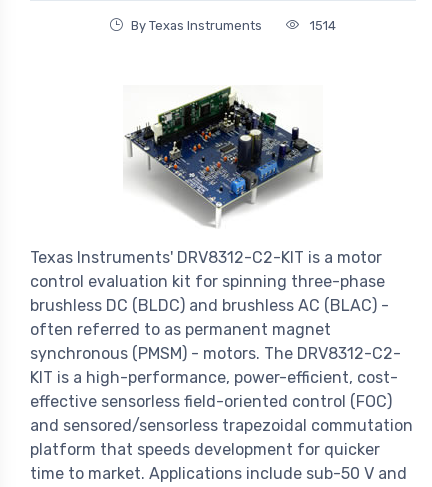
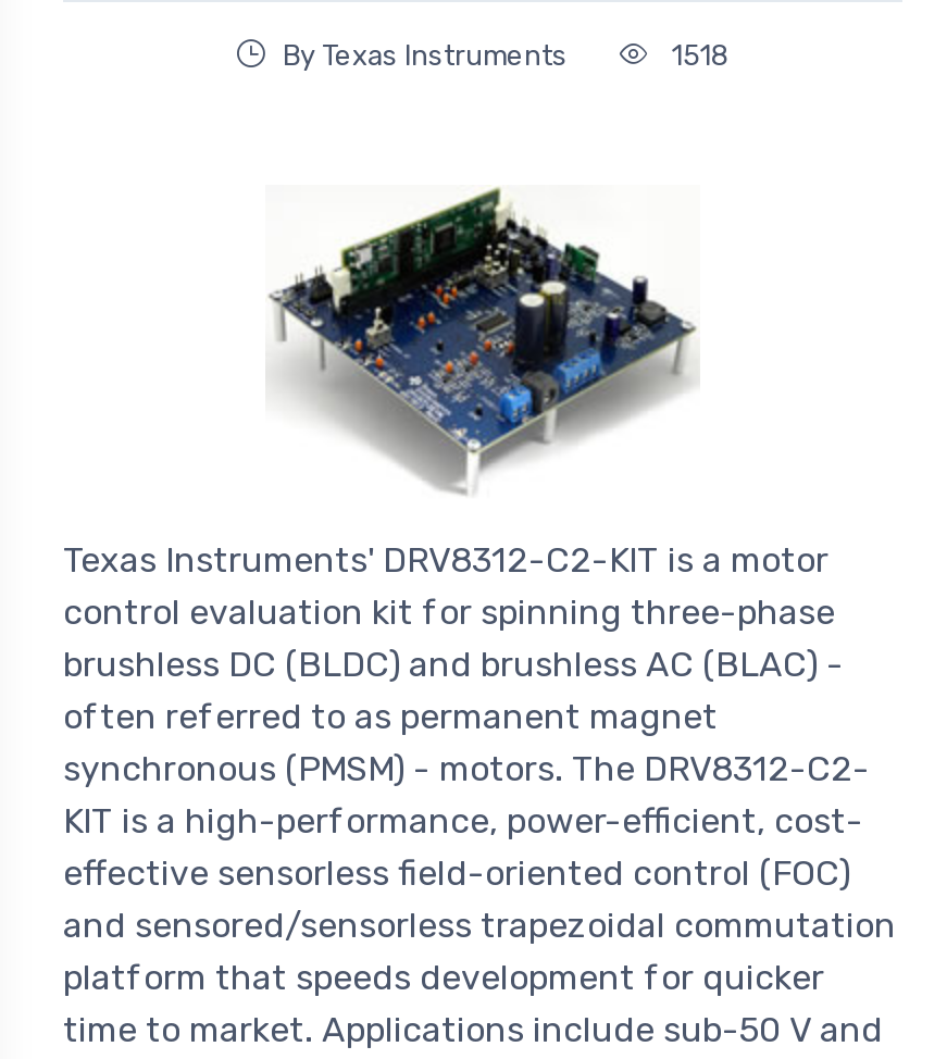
[307,18,336,33] 1514 -> [665,40,728,73] 1518

